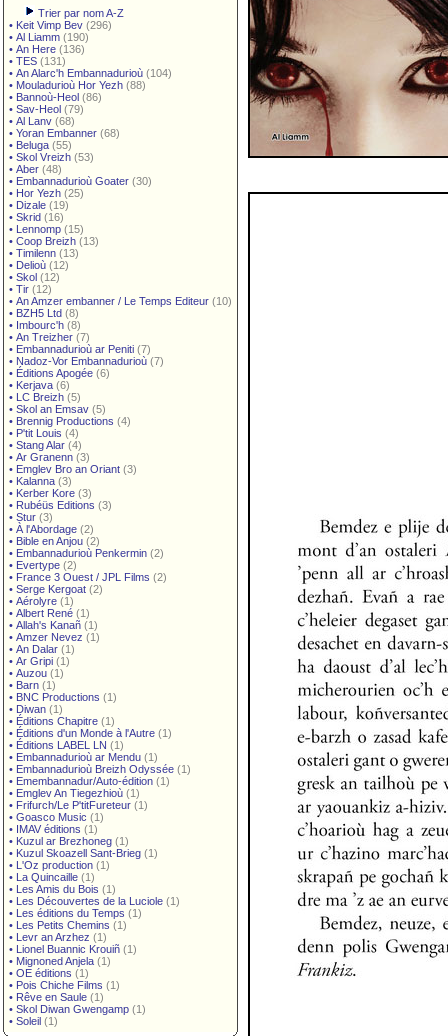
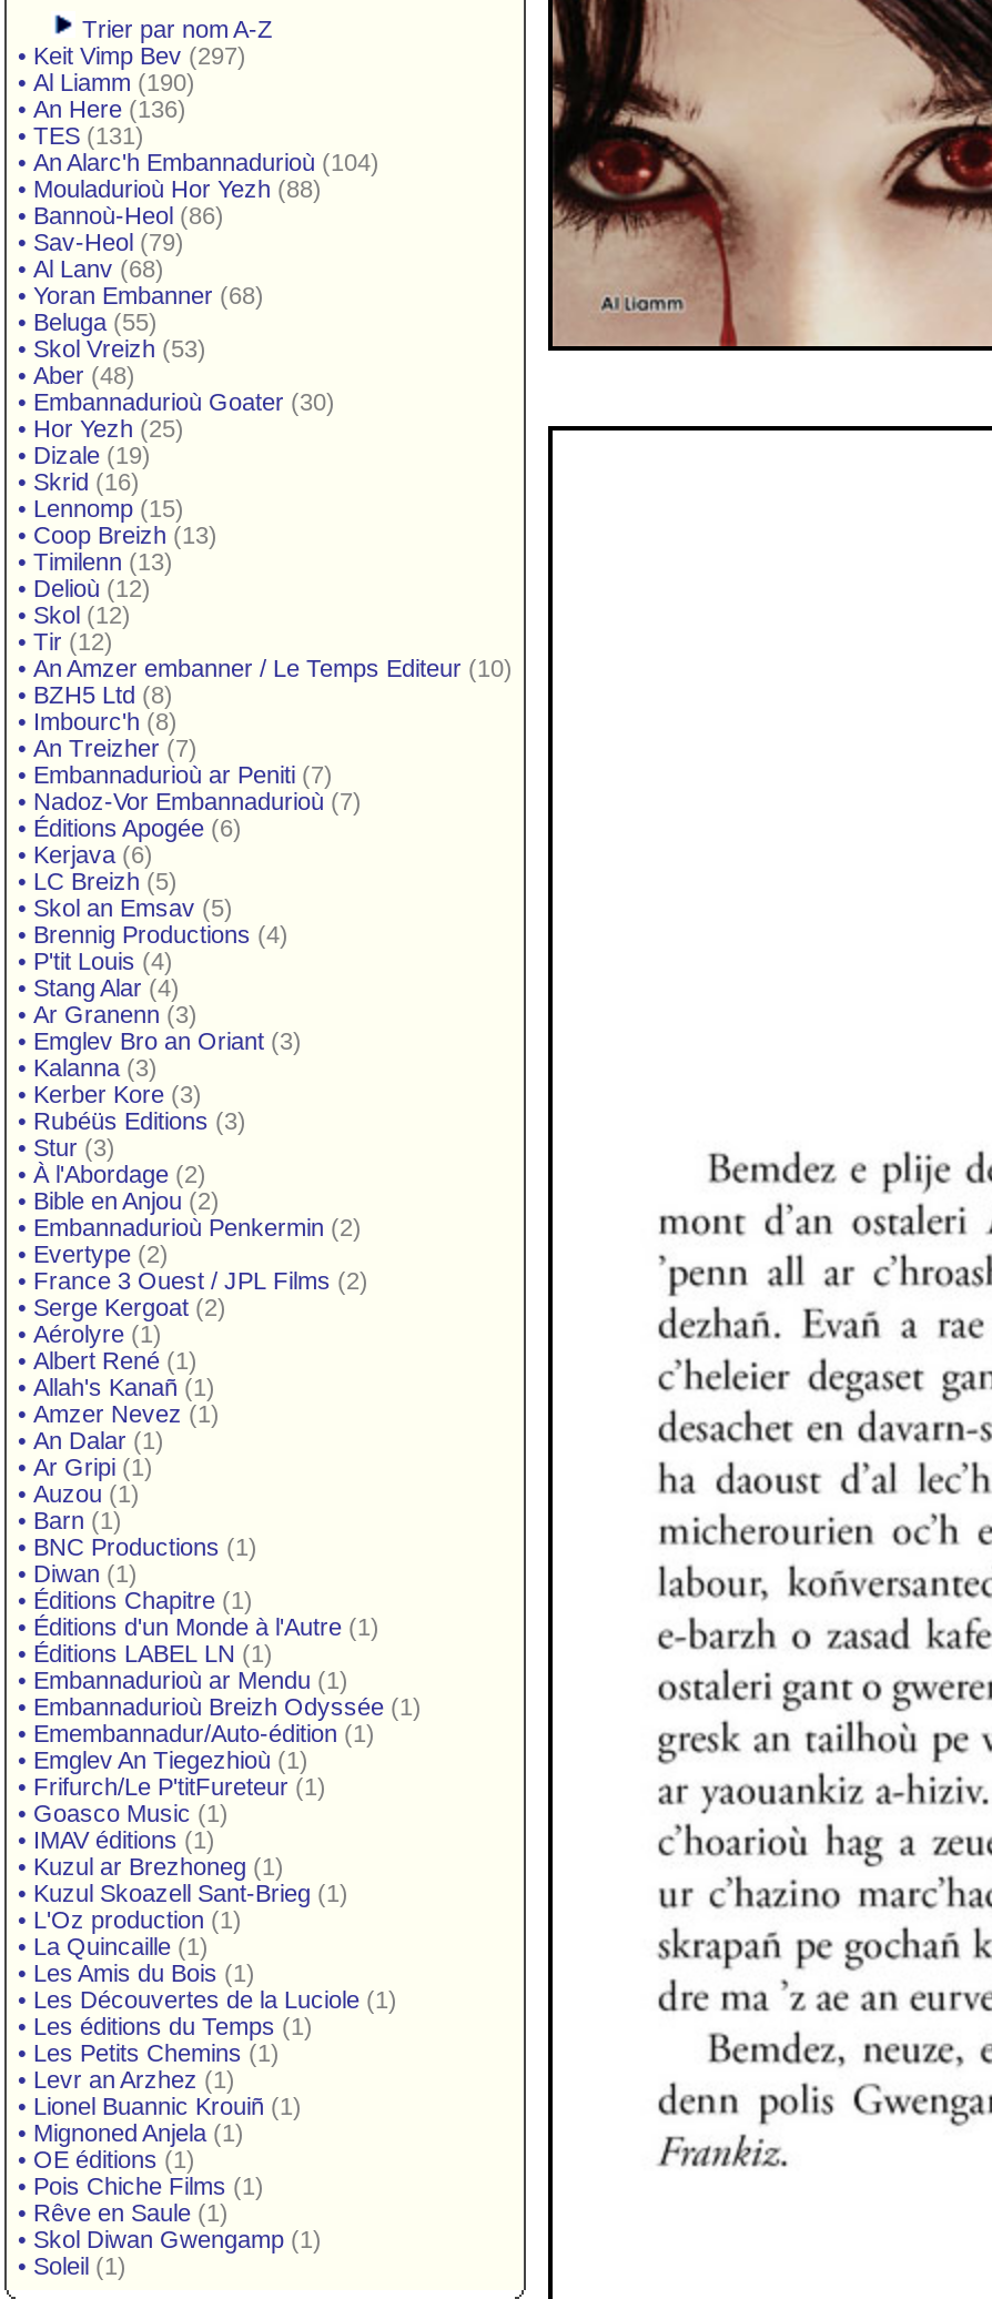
[9,19,112,31] • Keit Vimp Bev (296) -> [18,42,246,69] • Keit Vimp Bev (297)

